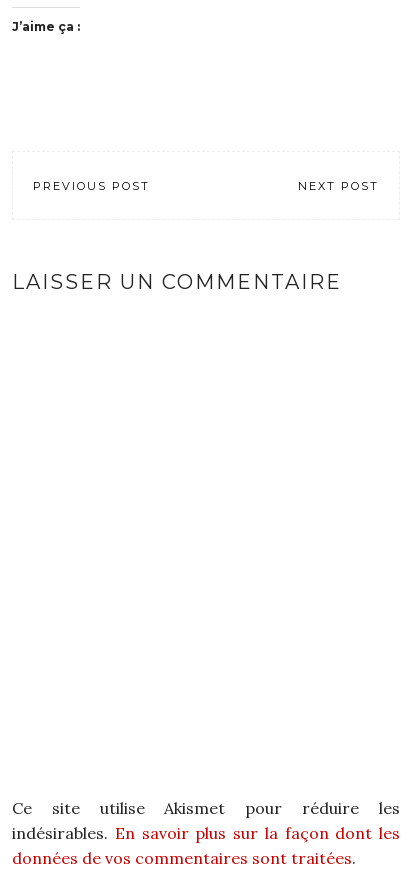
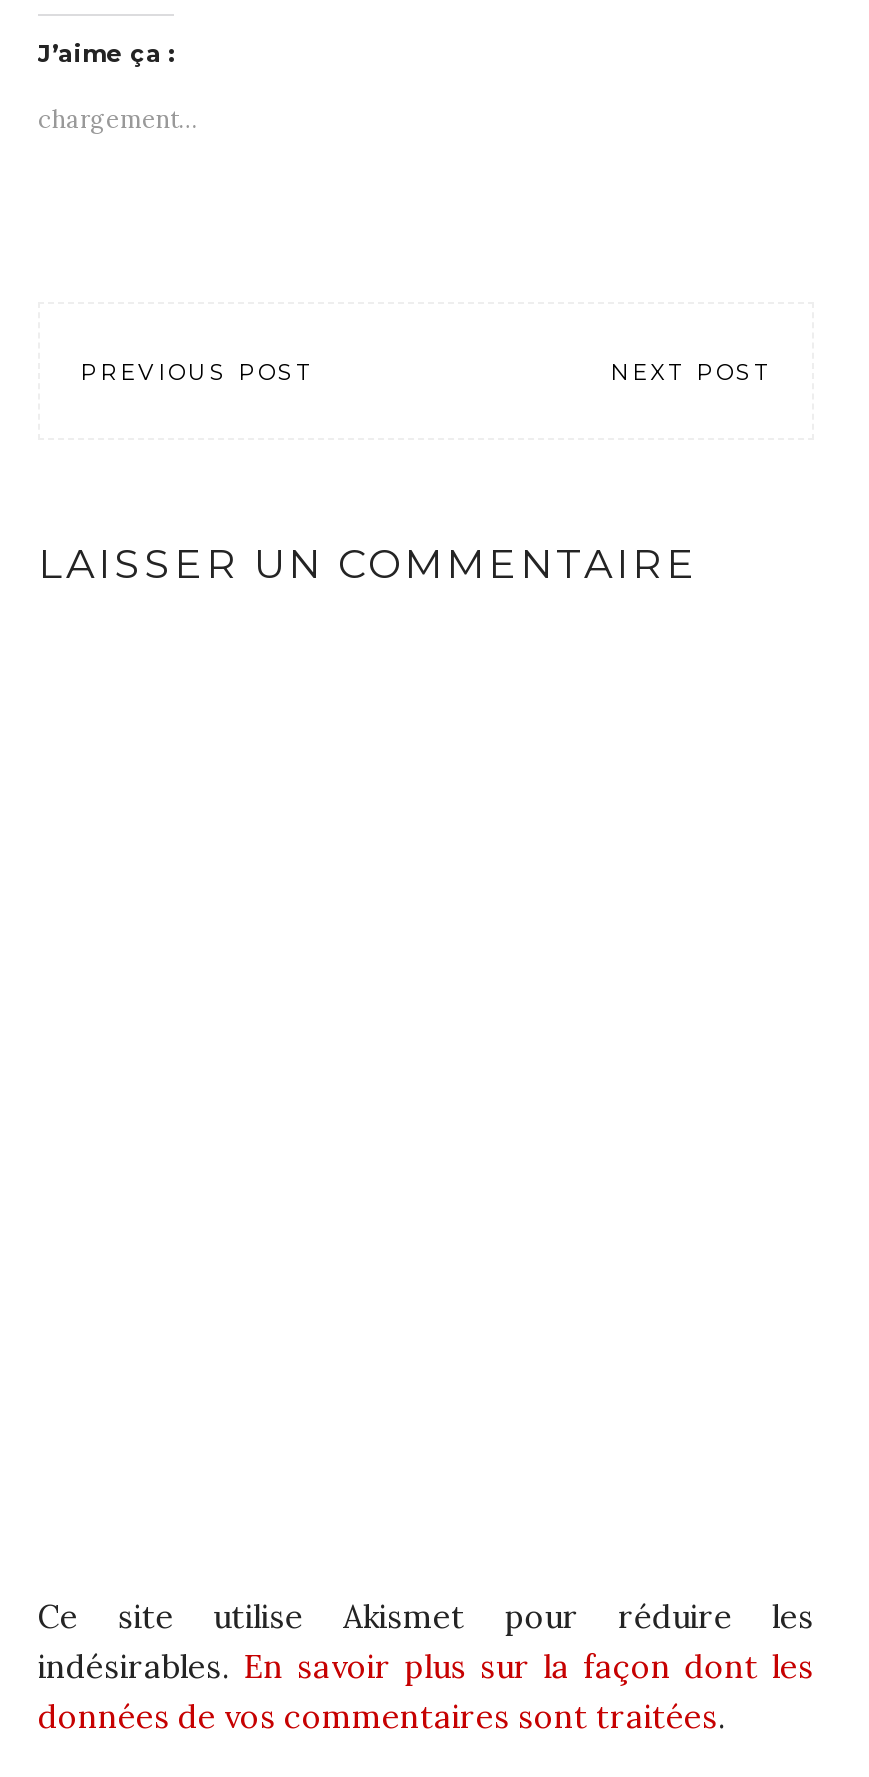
none -> [38,105,196,135] chargement…

